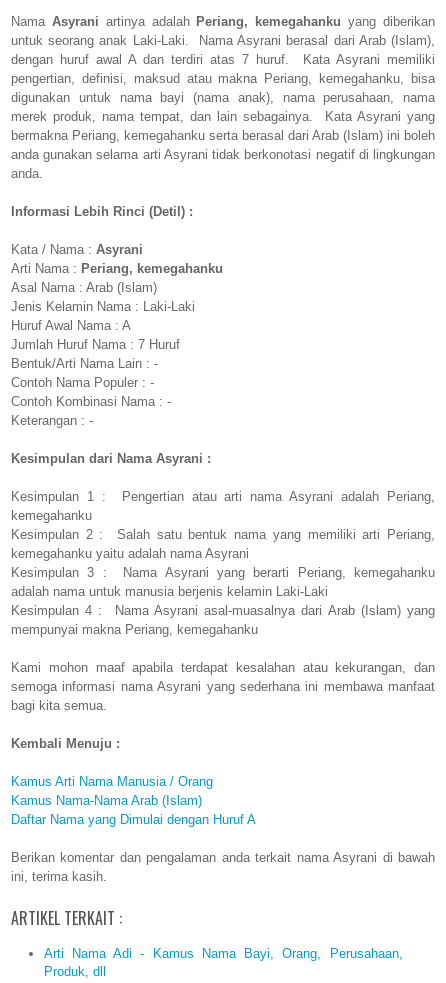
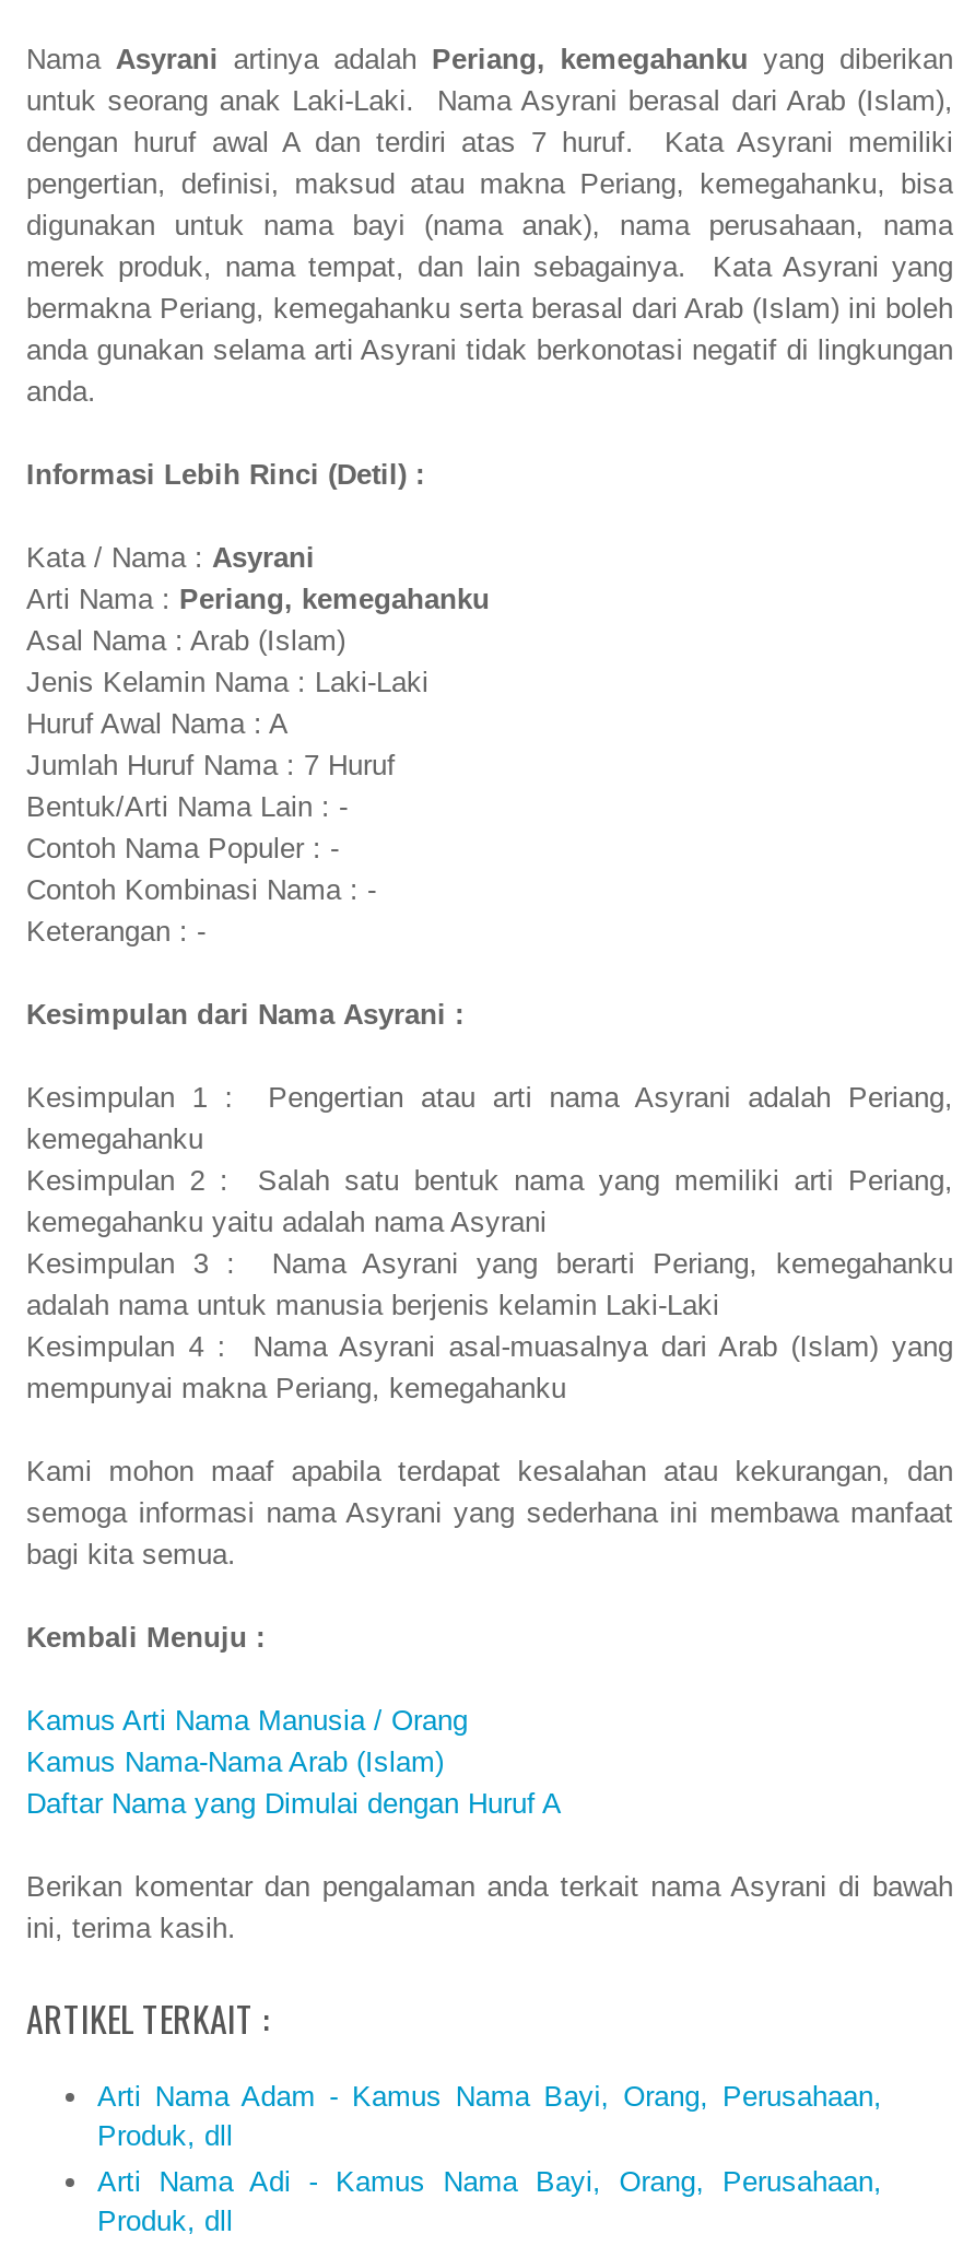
none -> [97,2079,882,2151] Arti Nama Adam - Kamus Nama Bayi, Orang, Perusahaan, | Produk, dll

